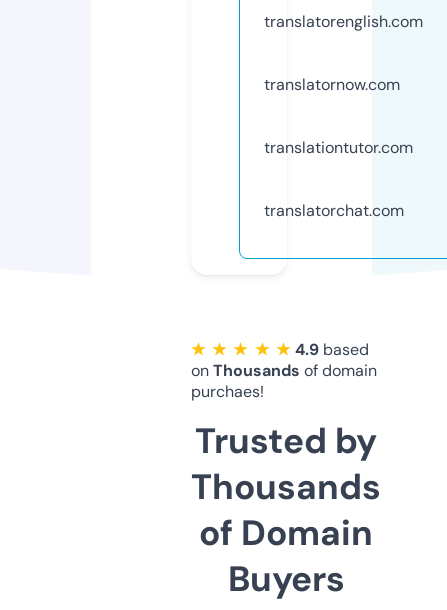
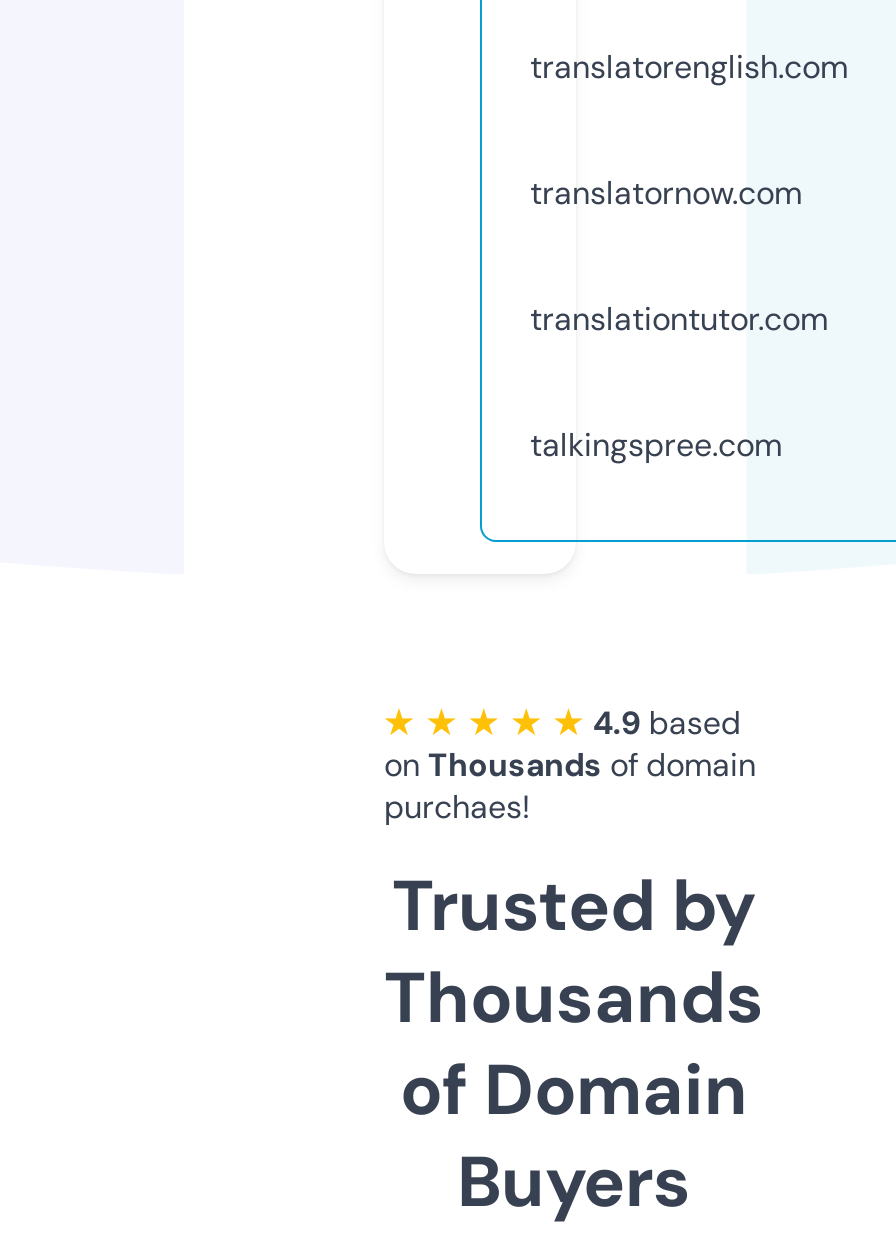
[264,200,404,221] translatorchat.com -> [530,424,782,466] talkingspree.com

